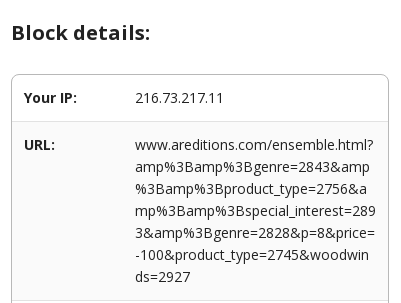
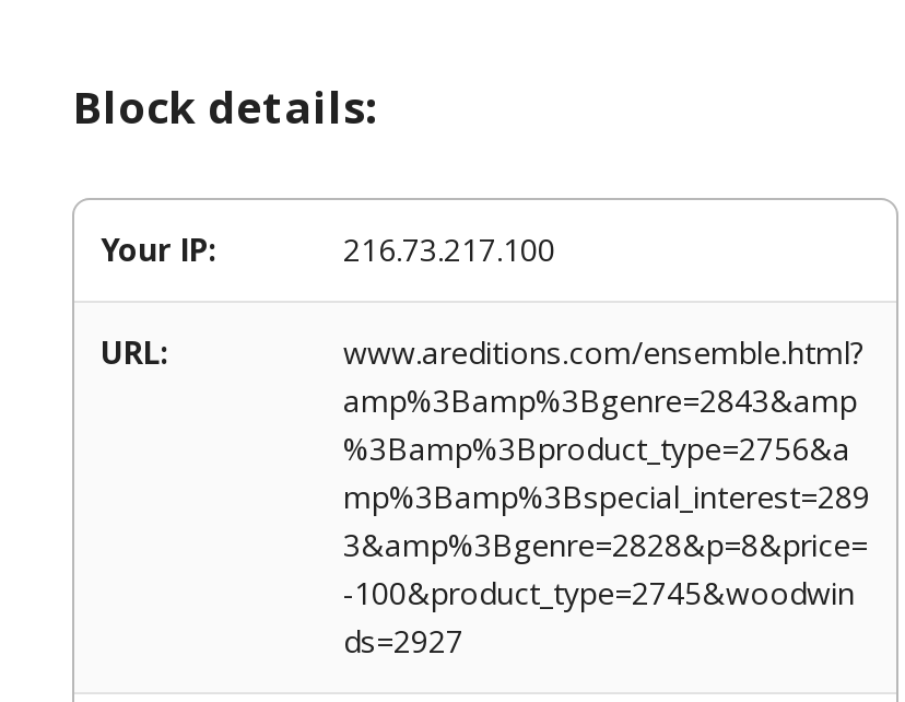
[135,88,224,107] 216.73.217.11 -> [343,229,555,270] 216.73.217.100

